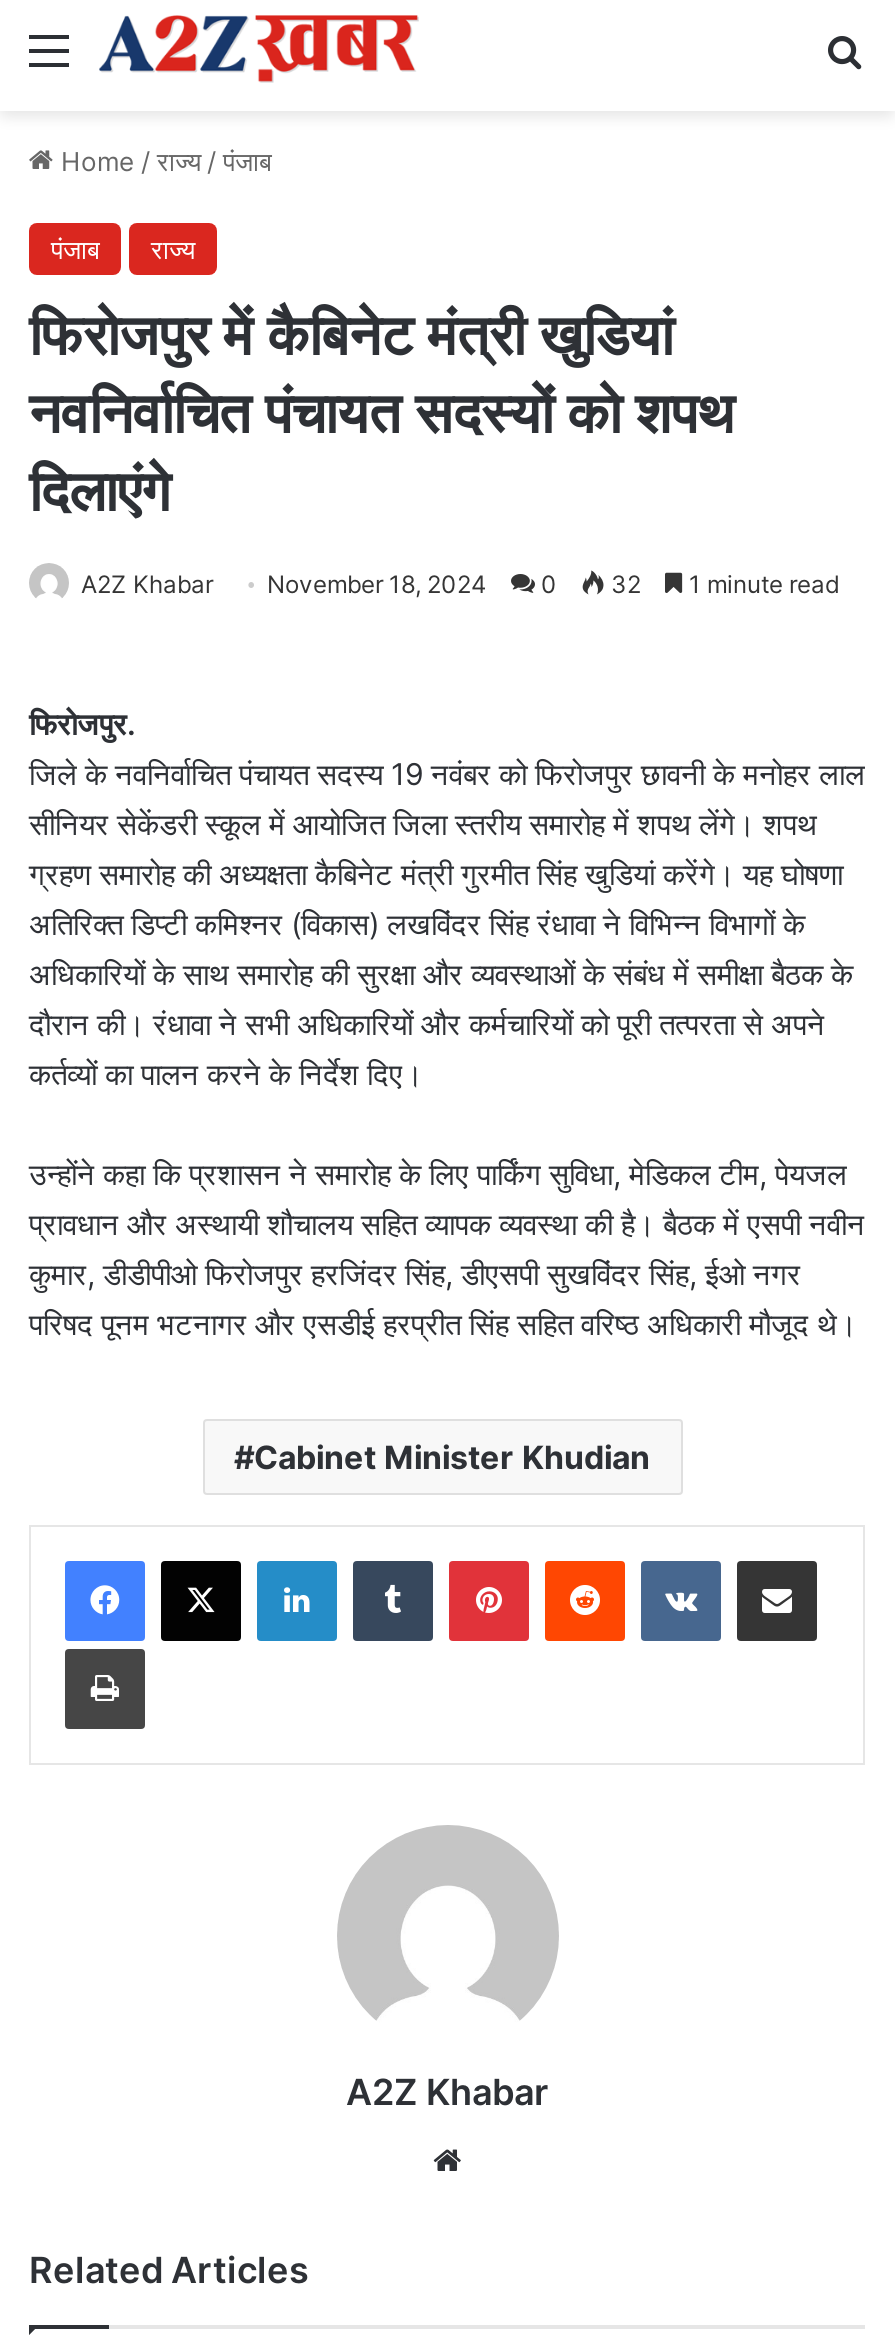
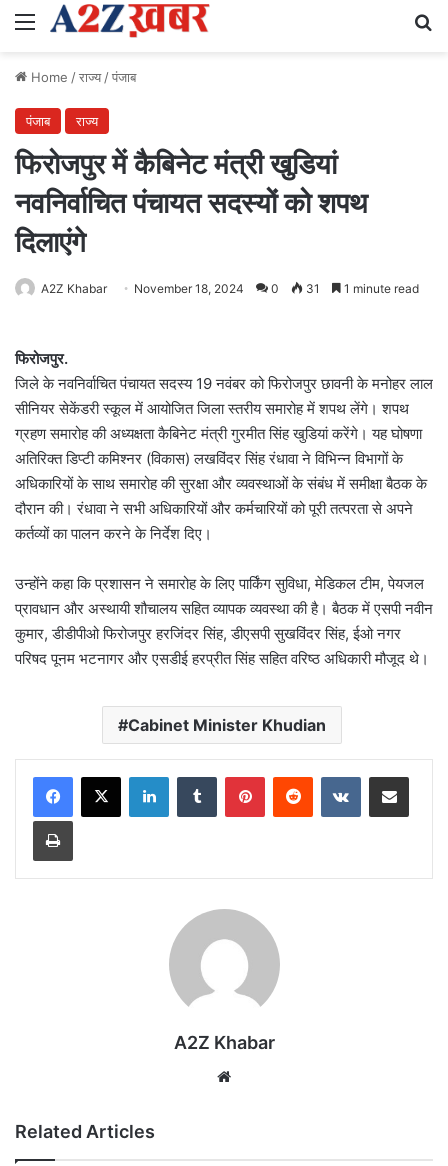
[81,570,839,600] A2Z Khabar November 18, 2024 0 32 1 minute read -> [41,281,419,296] A2Z Khabar November 18, 2024 0 31 1 minute read

